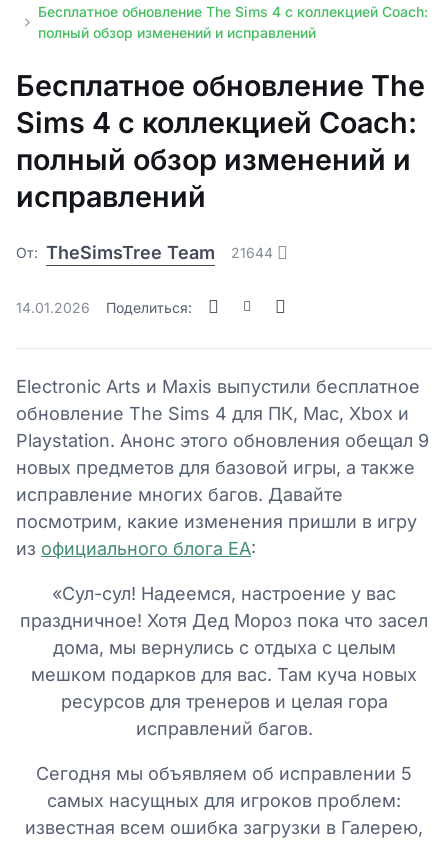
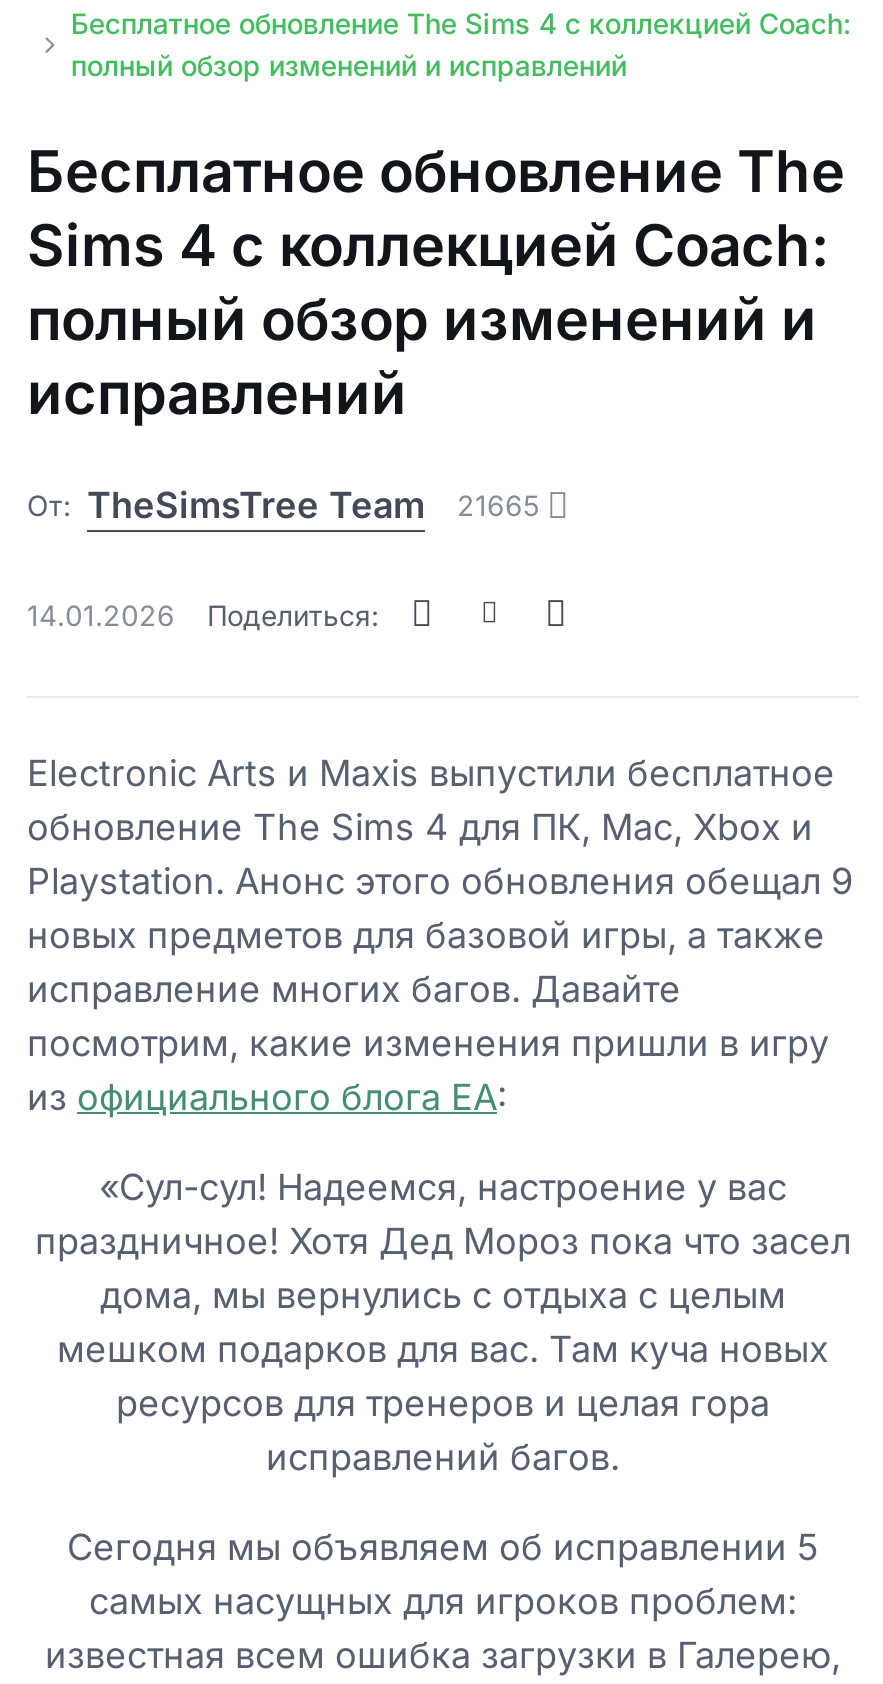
[16,242,273,263] От: TheSimsTree Team 21644 -> [27,484,539,526] От: TheSimsTree Team 21665

